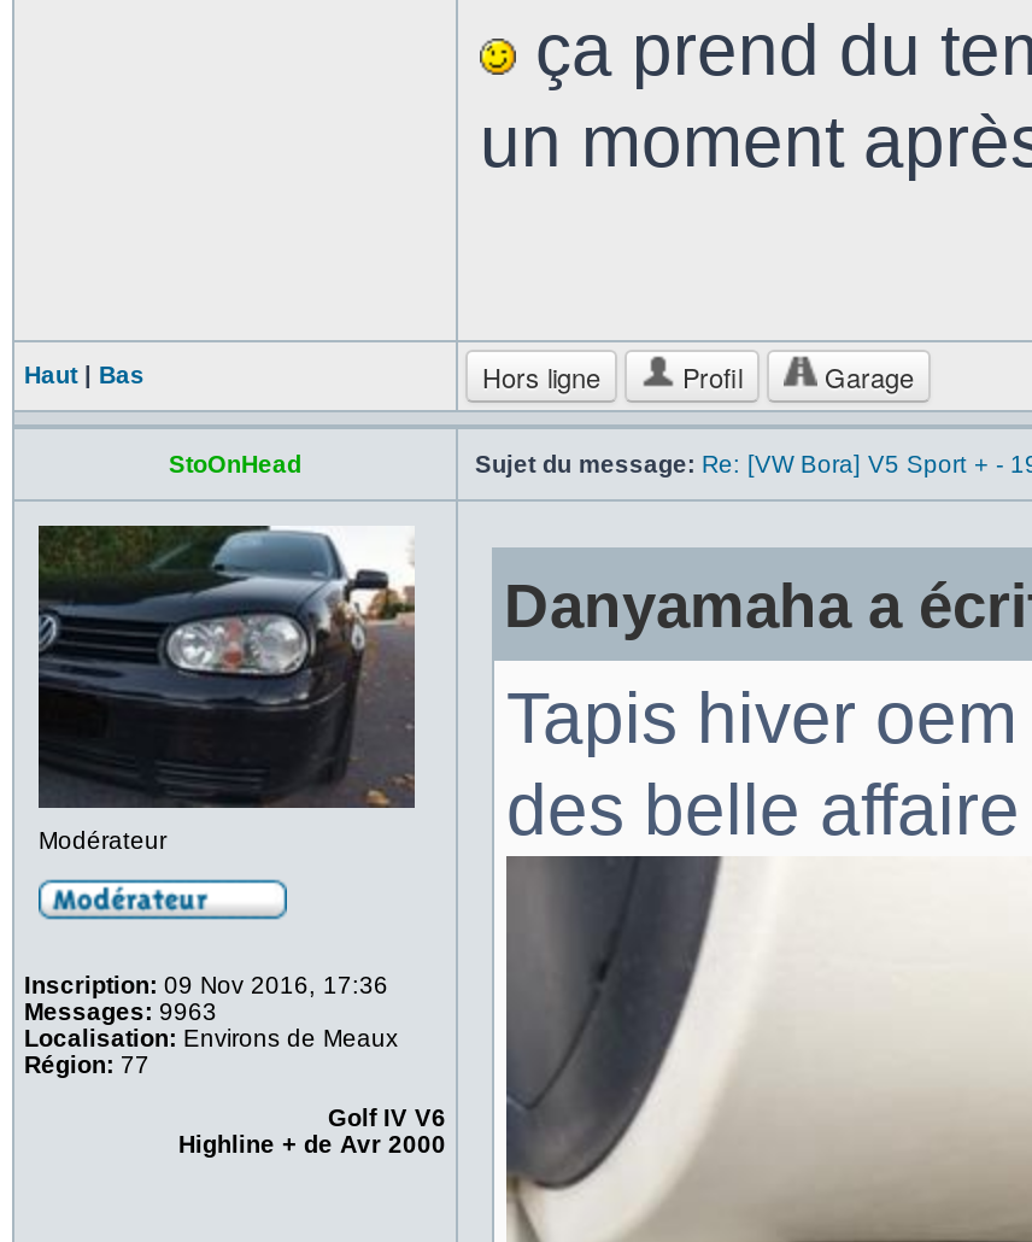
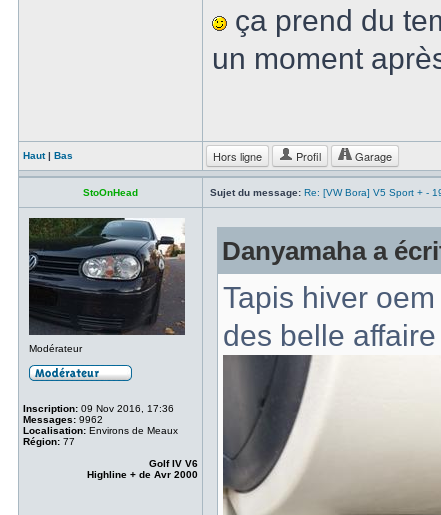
[24,998,217,1025] Messages: 9963 -> [23,414,103,425] Messages: 9962

